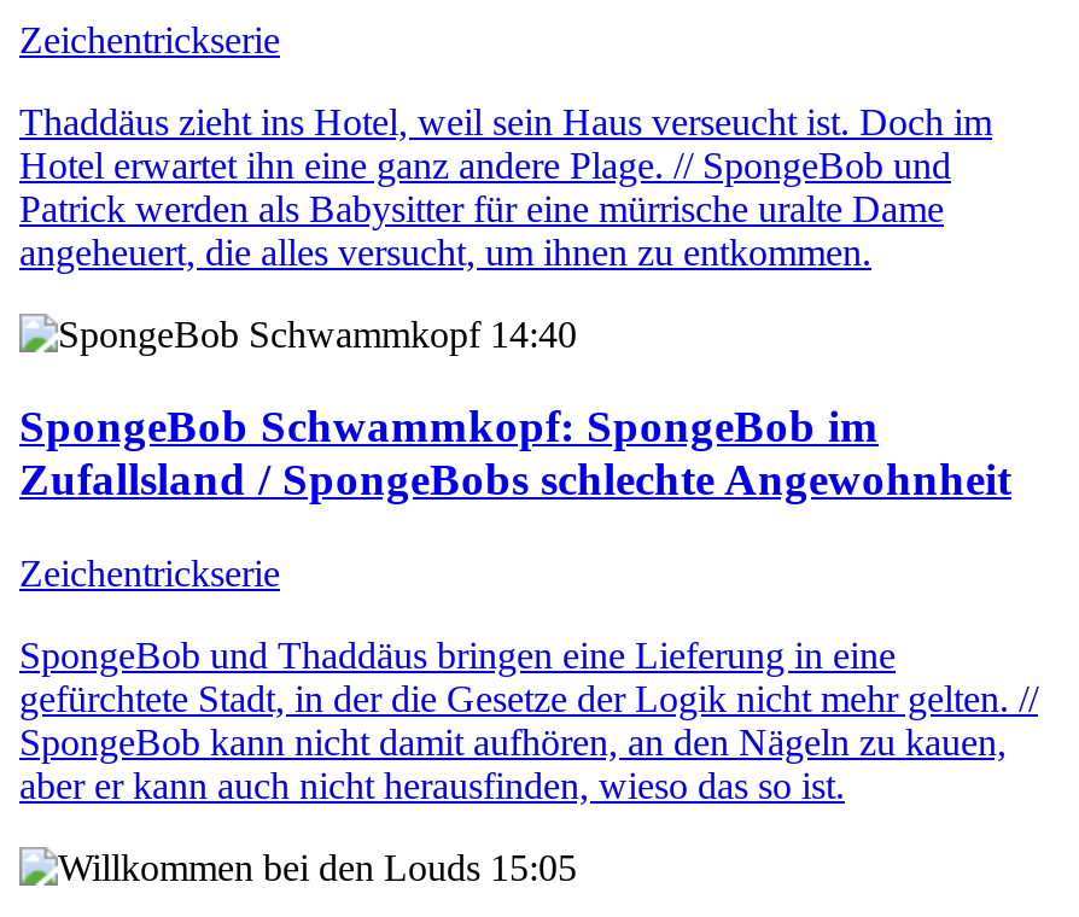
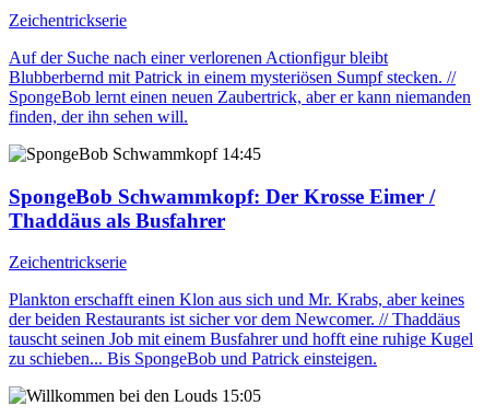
[19,101,992,272] Thaddäus zieht ins Hotel, weil sein Haus verseucht ist. Doch im | Hotel erwartet ihn eine ganz andere Plage. // SpongeBob und | Patrick werden als Babysitter für eine mürrische uralte Dame | angeheuert, die alles versucht, um ihnen zu entkommen. -> [9,48,471,126] Auf der Suche nach einer verlorenen Actionfigur bleibt | Blubberbernd mit Patrick in einem mysteriösen Sumpf stecken. // | SpongeBob lernt einen neuen Zaubertrick, aber er kann niemanden | finden, der ihn sehen will.
[490,313,577,354] 14:40 -> [222,144,261,163] 14:45
[19,402,1011,506] SpongeBob Schwammkopf: SpongeBob im | Zufallsland / SpongeBobs schlechte Angewohnheit -> [9,185,435,232] SpongeBob Schwammkopf: Der Krosse Eimer / | Thaddäus als Busfahrer
[19,635,1038,807] SpongeBob und Thaddäus bringen eine Lieferung in eine | gefürchtete Stadt, in der die Gesetze der Logik nicht mehr gelten. // | SpongeBob kann nicht damit aufhören, an den Nägeln zu kauen, | aber er kann auch nicht herausfinden, wieso das so ist. -> [9,290,473,368] Plankton erschafft einen Klon aus sich und Mr. Krabs, aber keines | der beiden Restaurants ist sicher vor dem Newcomer. // Thaddäus | tauscht seinen Job mit einem Busfahrer und hofft eine ruhige Kugel | zu schieben... Bis SpongeBob und Patrick einsteigen.

